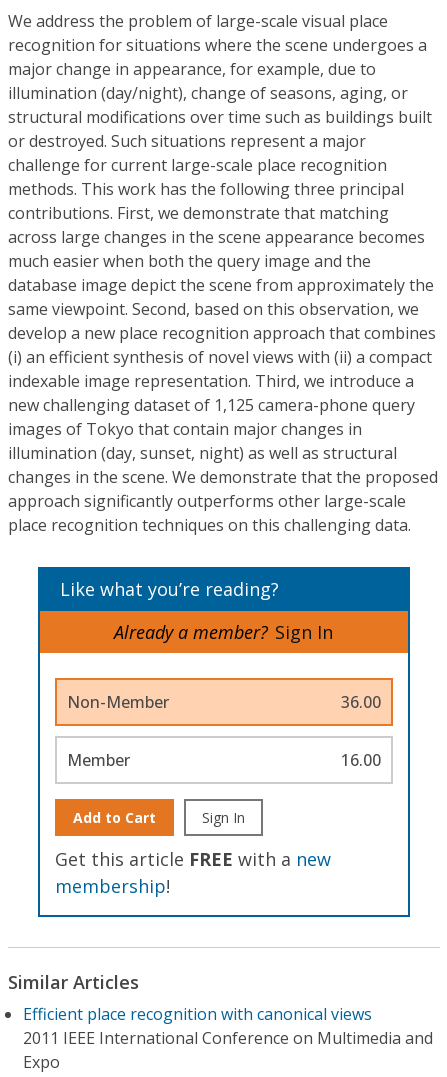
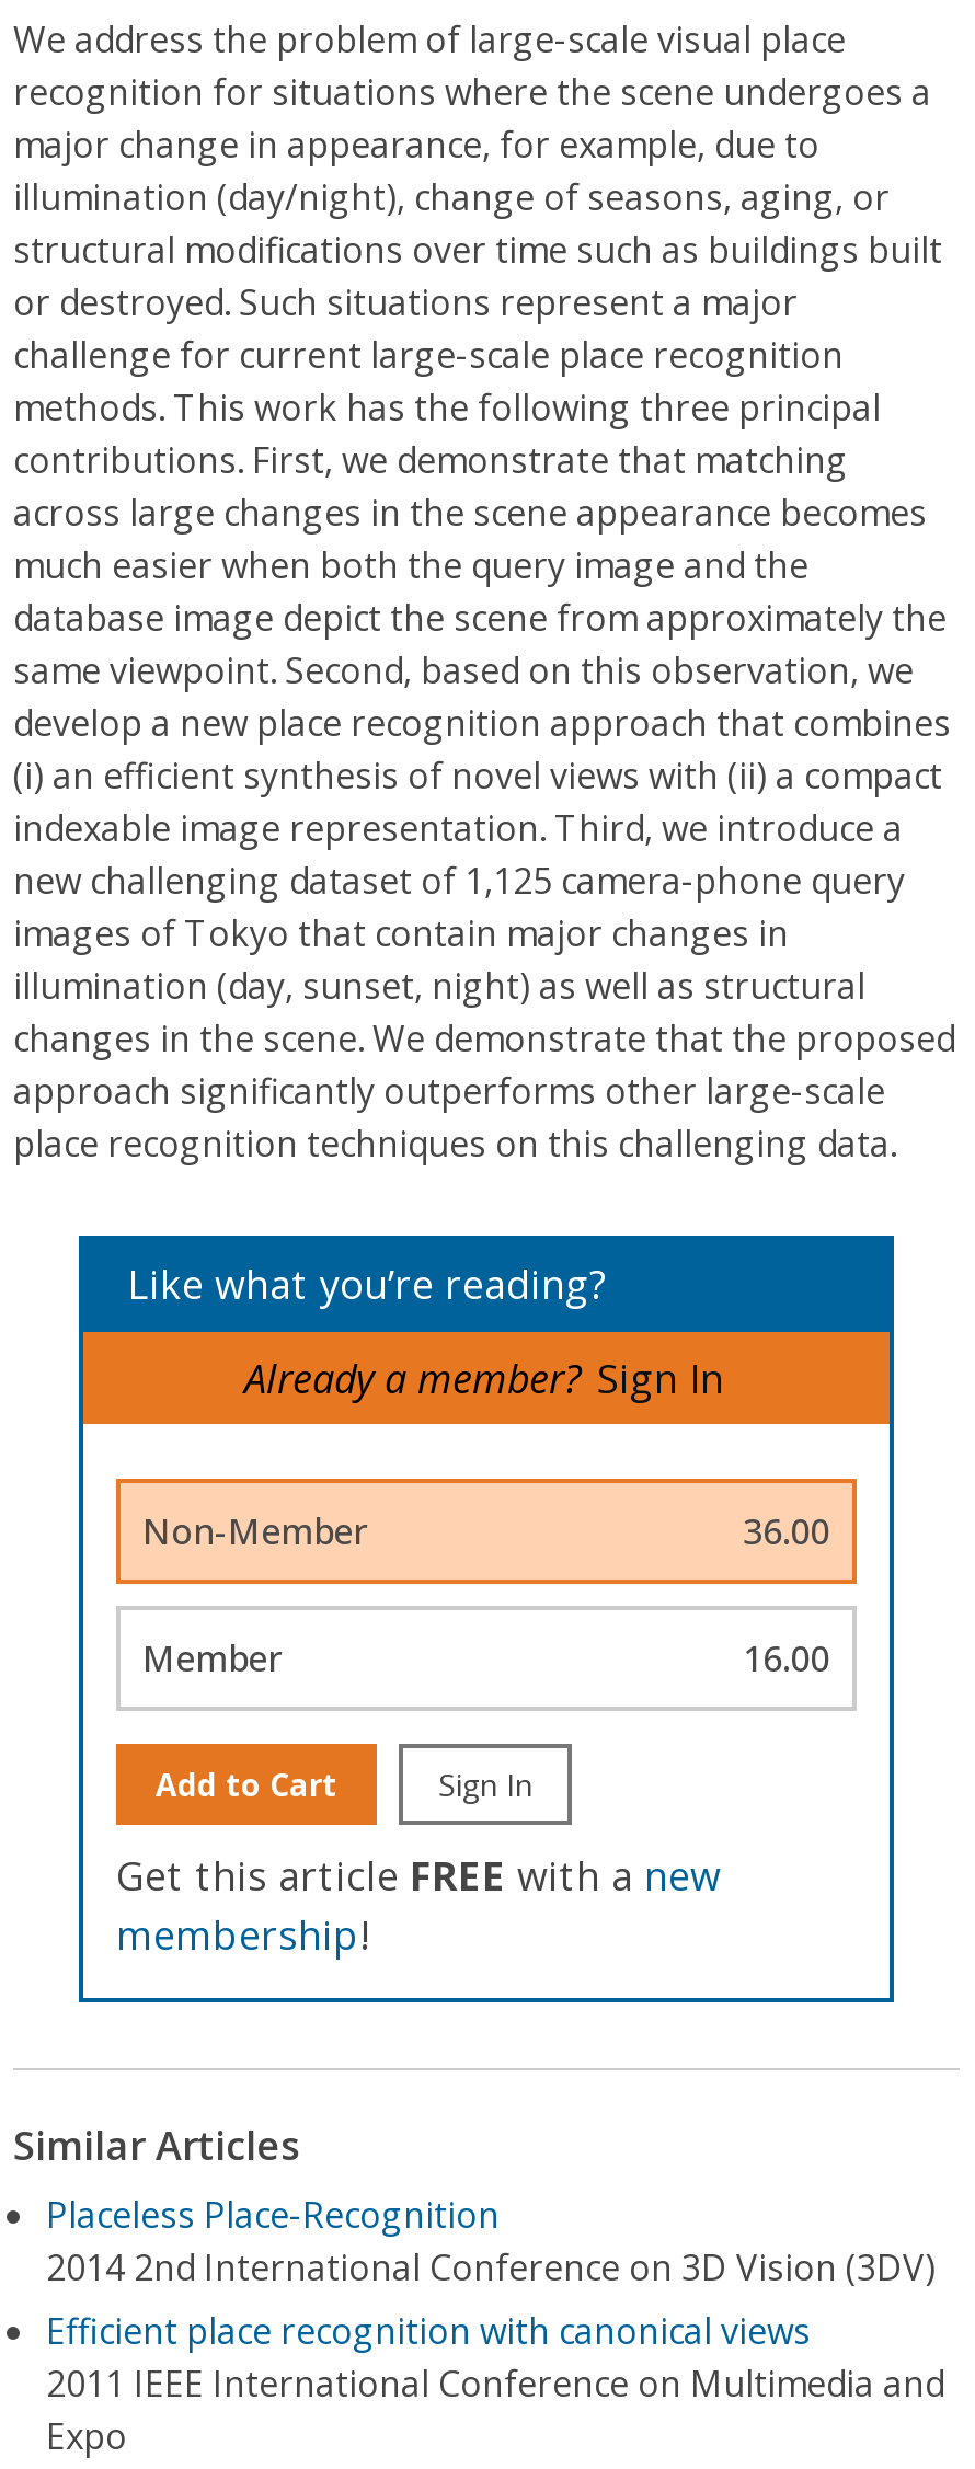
none -> [46,2191,936,2292] Placeless Place-Recognition | 2014 2nd International Conference on 3D Vision (3DV)

